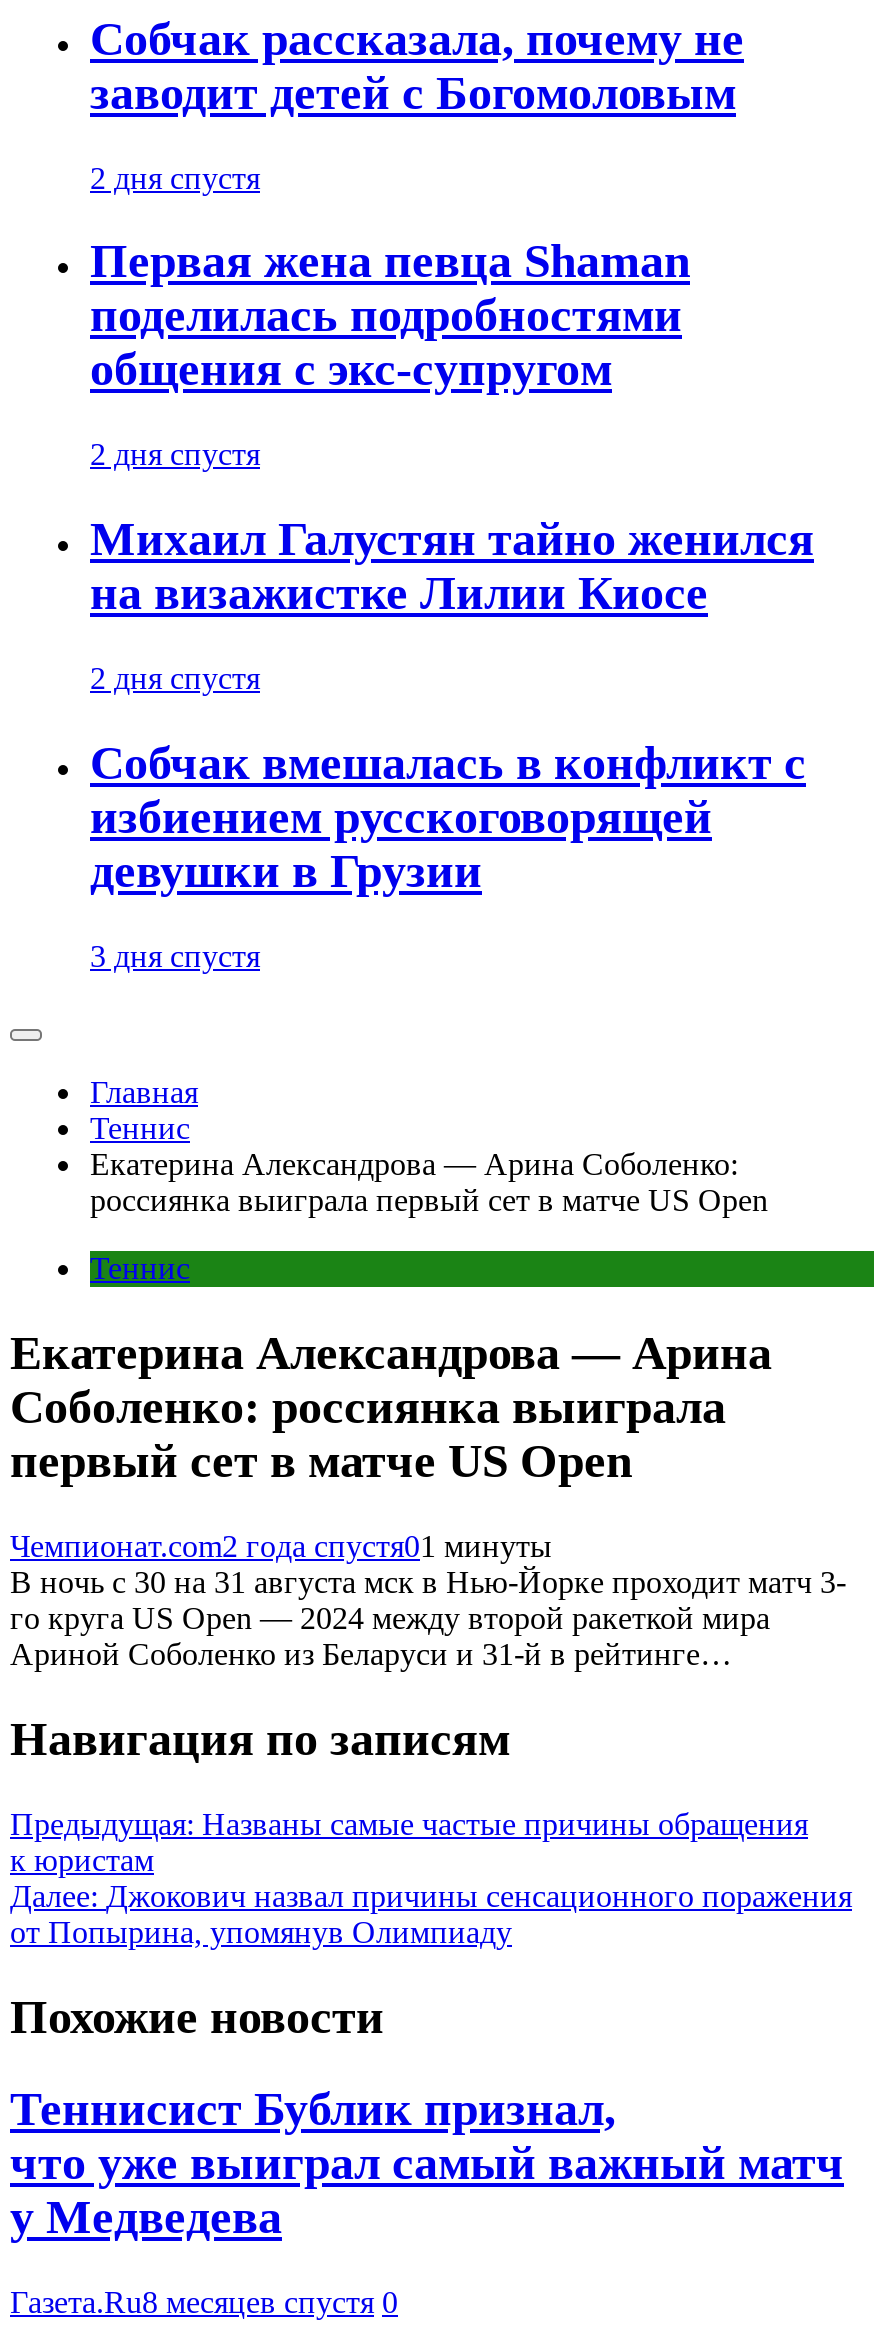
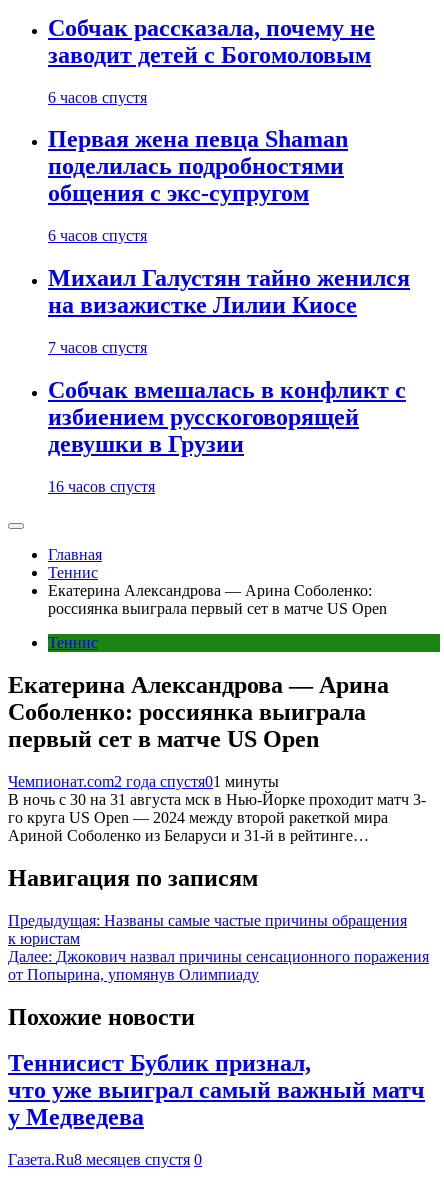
[90,160,260,194] 2 дня спустя -> [48,89,147,106] 6 часов спустя
[90,438,260,472] 2 дня спустя -> [48,227,147,244] 6 часов спустя
[90,661,260,695] 2 дня спустя -> [48,339,147,356] 7 часов спустя
[90,939,260,973] 3 дня спустя -> [48,478,155,495] 16 часов спустя

